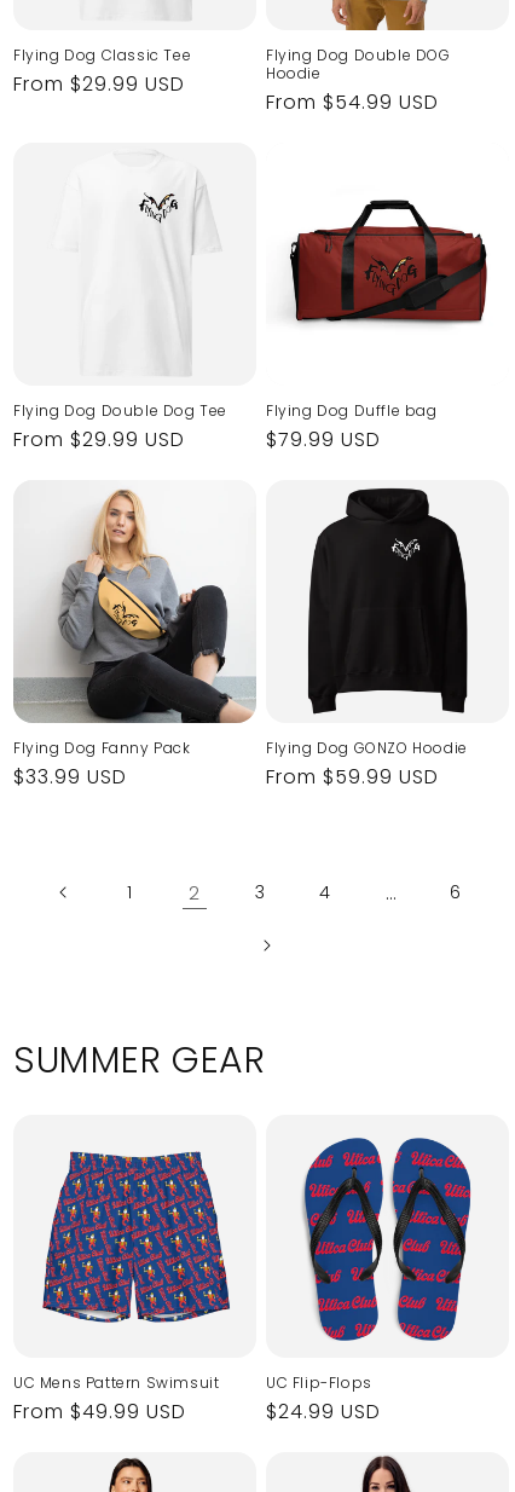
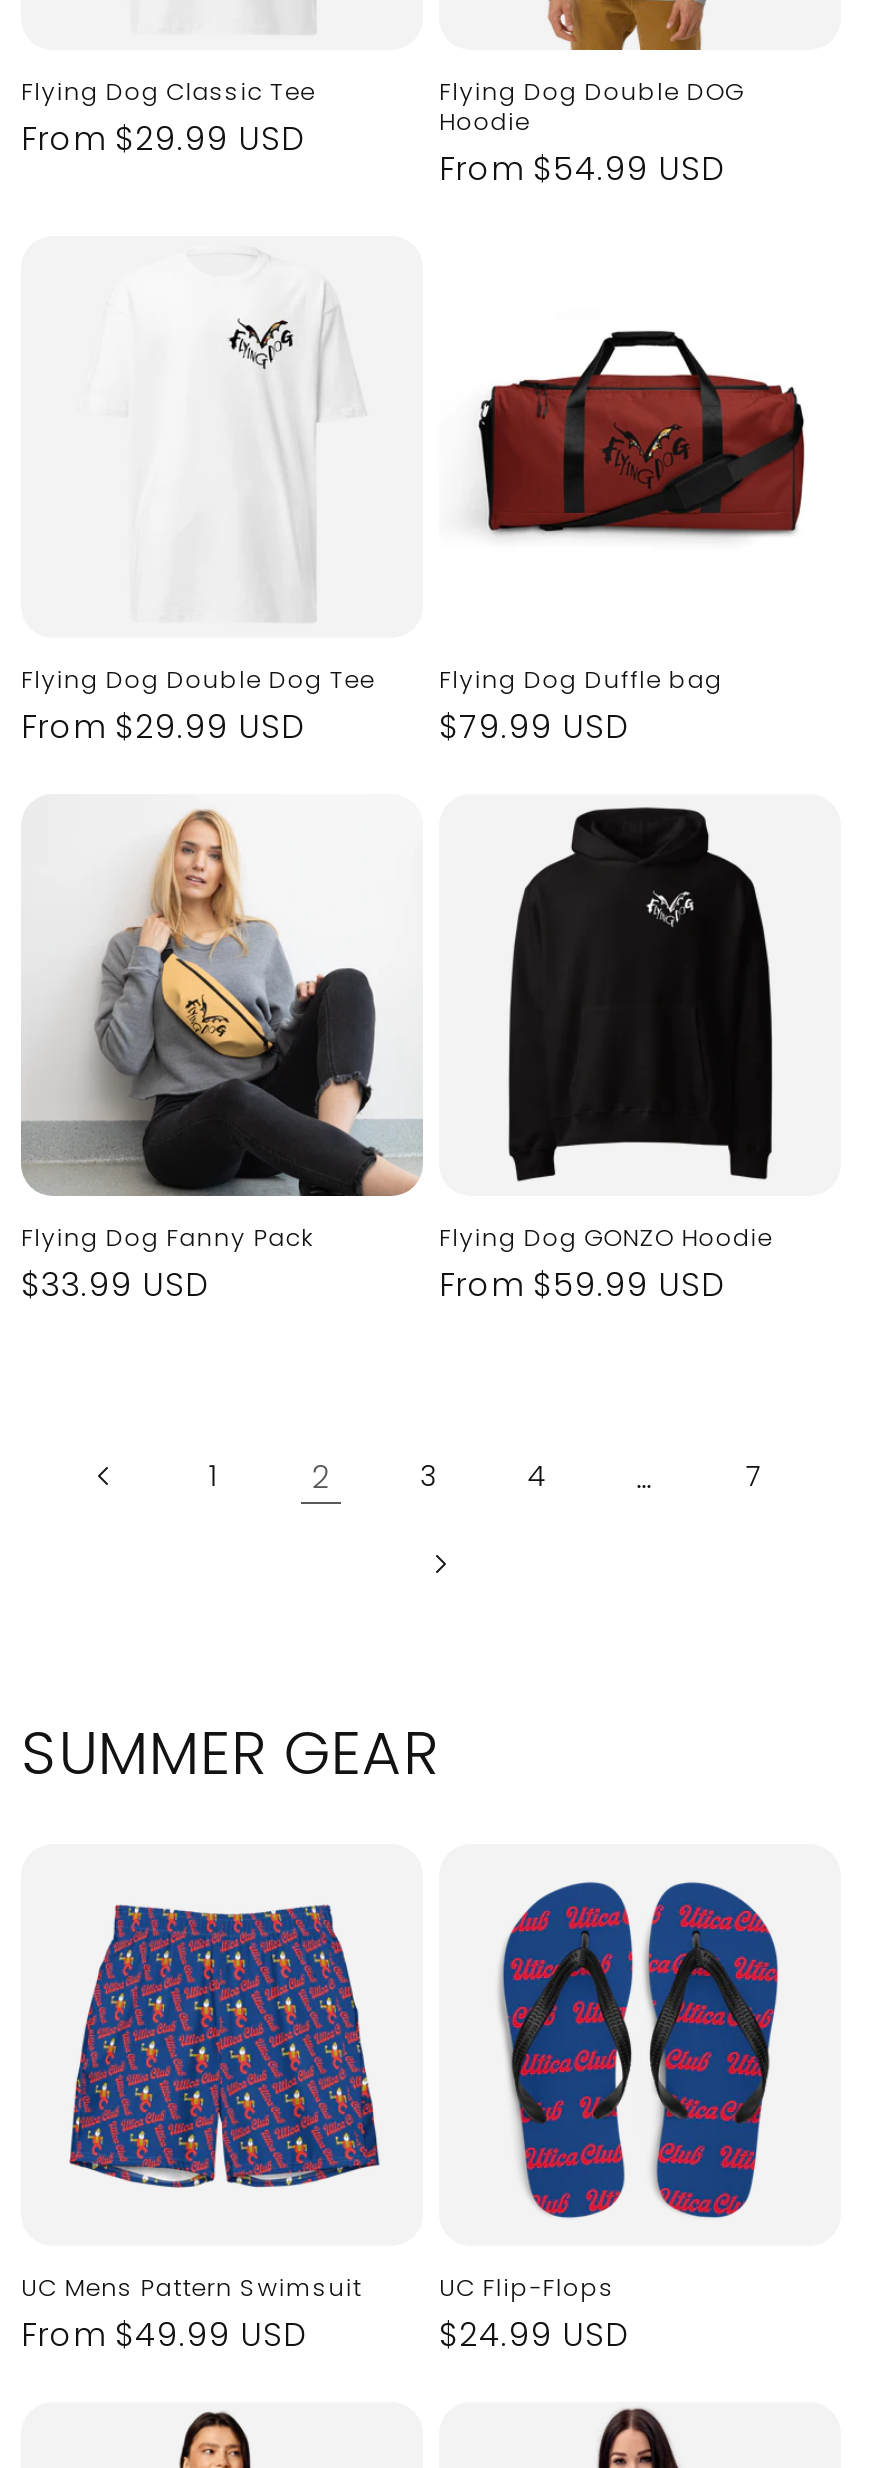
[450,880,462,904] 6 -> [745,1455,761,1495] 7

